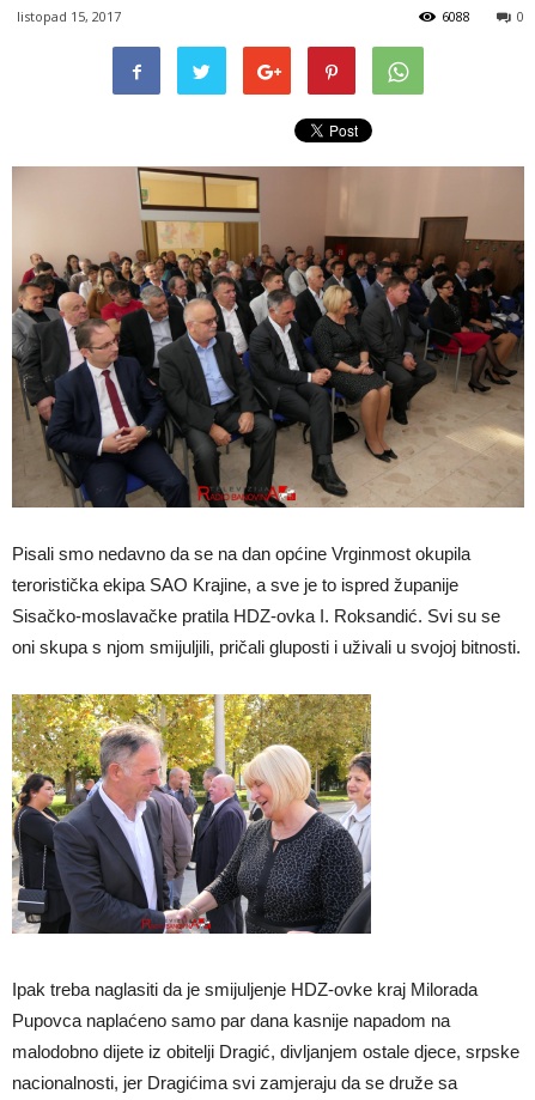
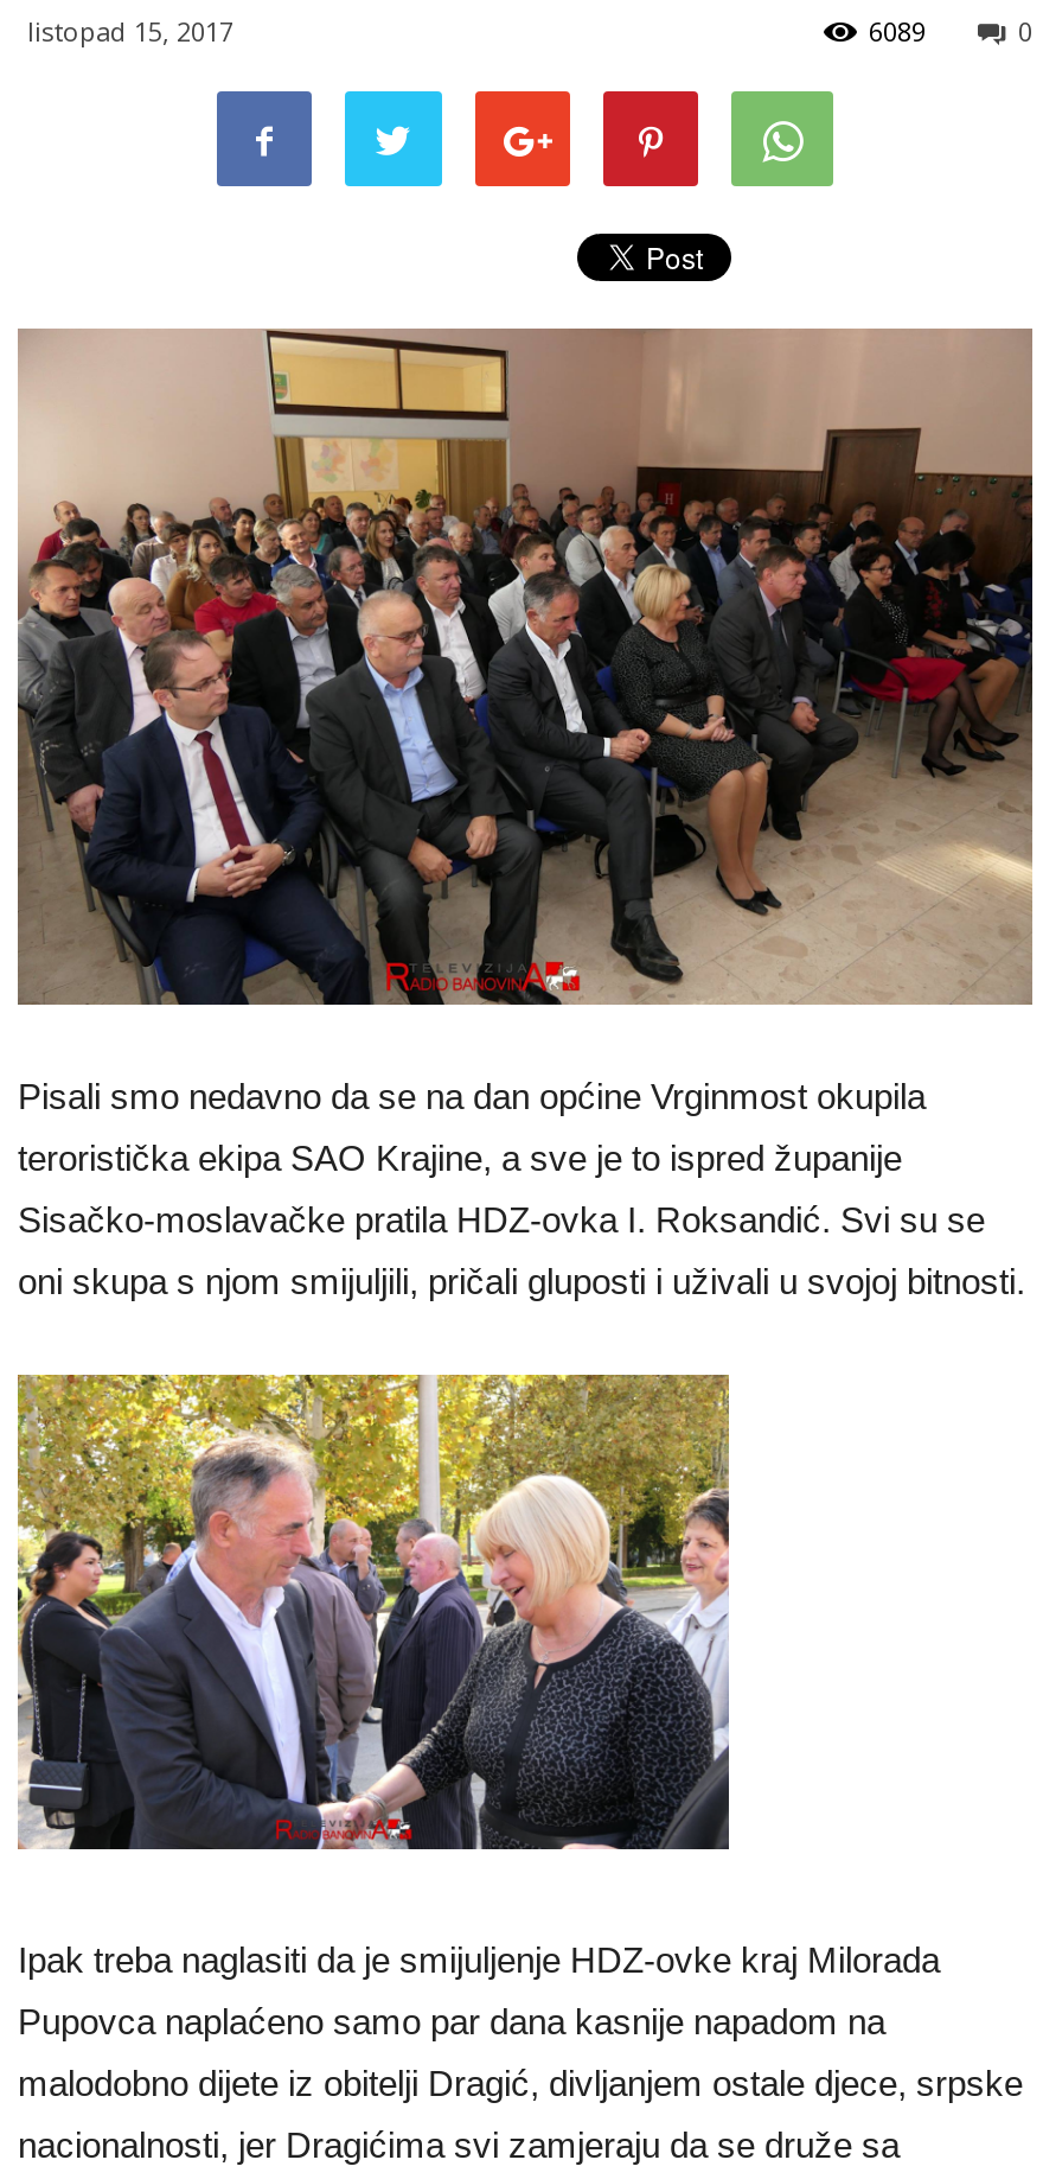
[442,7,470,25] 6088 -> [869,13,926,49] 6089

